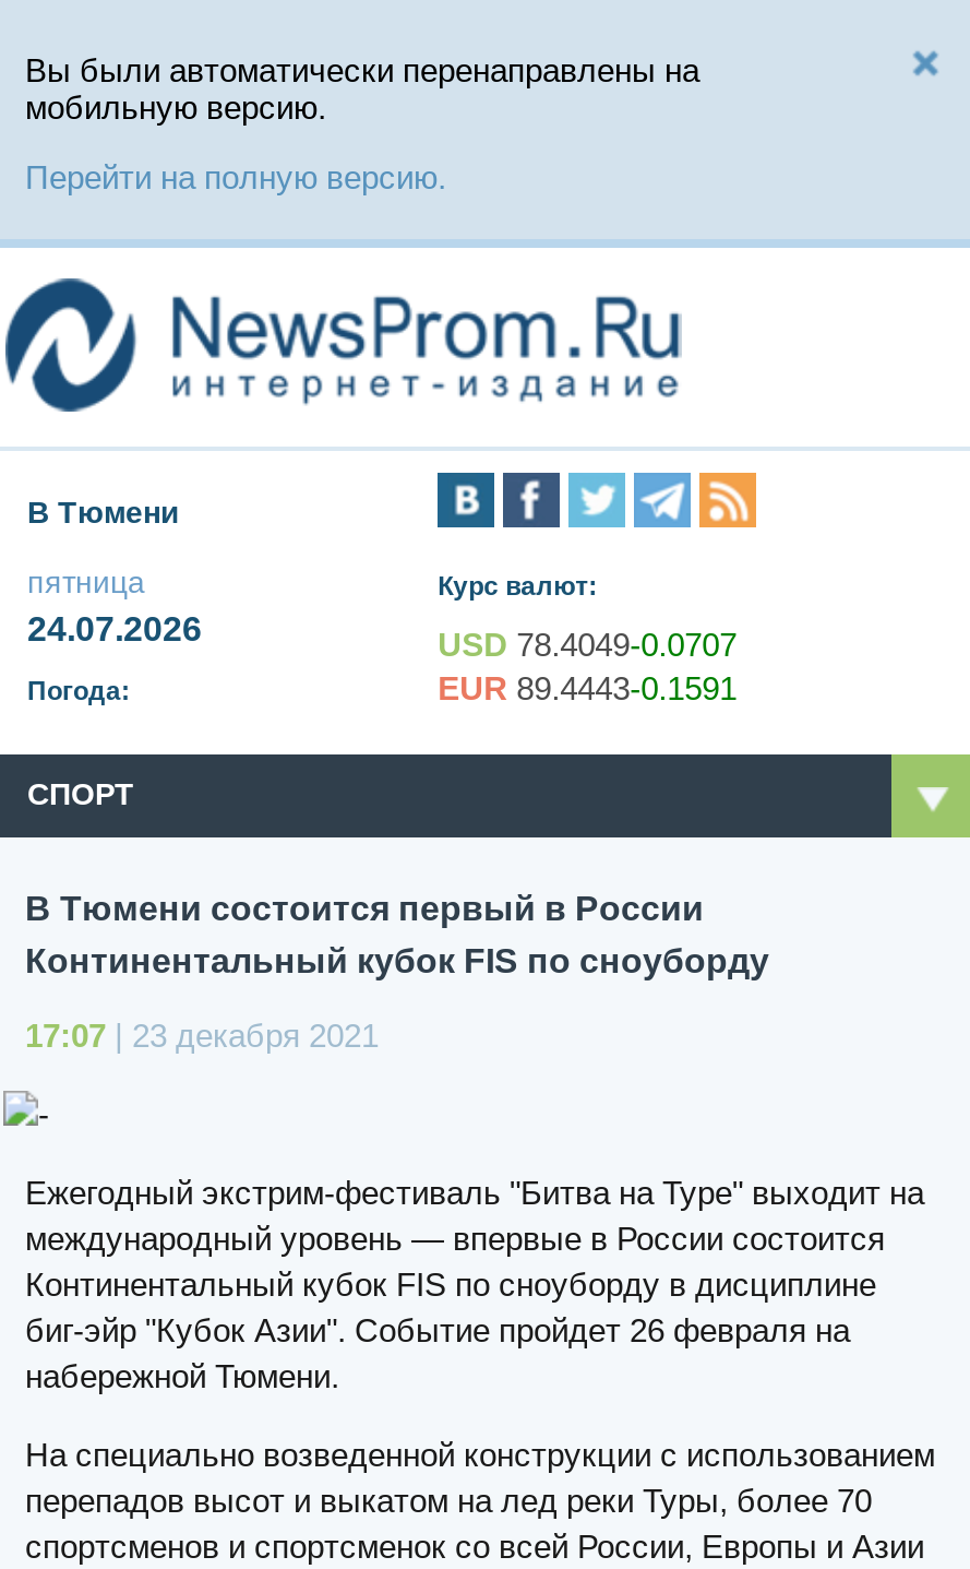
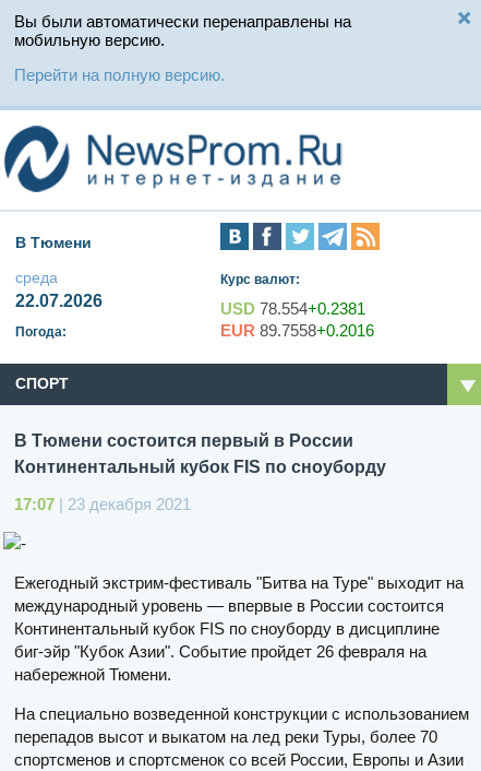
[27,565,202,648] пятница | 24.07.2026 -> [15,269,103,311] среда | 22.07.2026
[438,627,737,664] USD 78.4049-0.0707 -> [220,300,365,318] USD 78.554+0.2381
[438,670,737,707] EUR 89.4443-0.1591 -> [220,322,374,340] EUR 89.7558+0.2016

